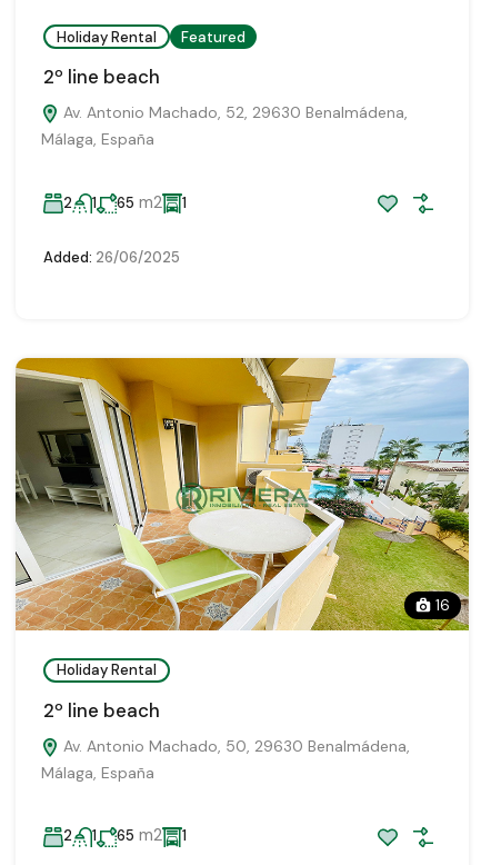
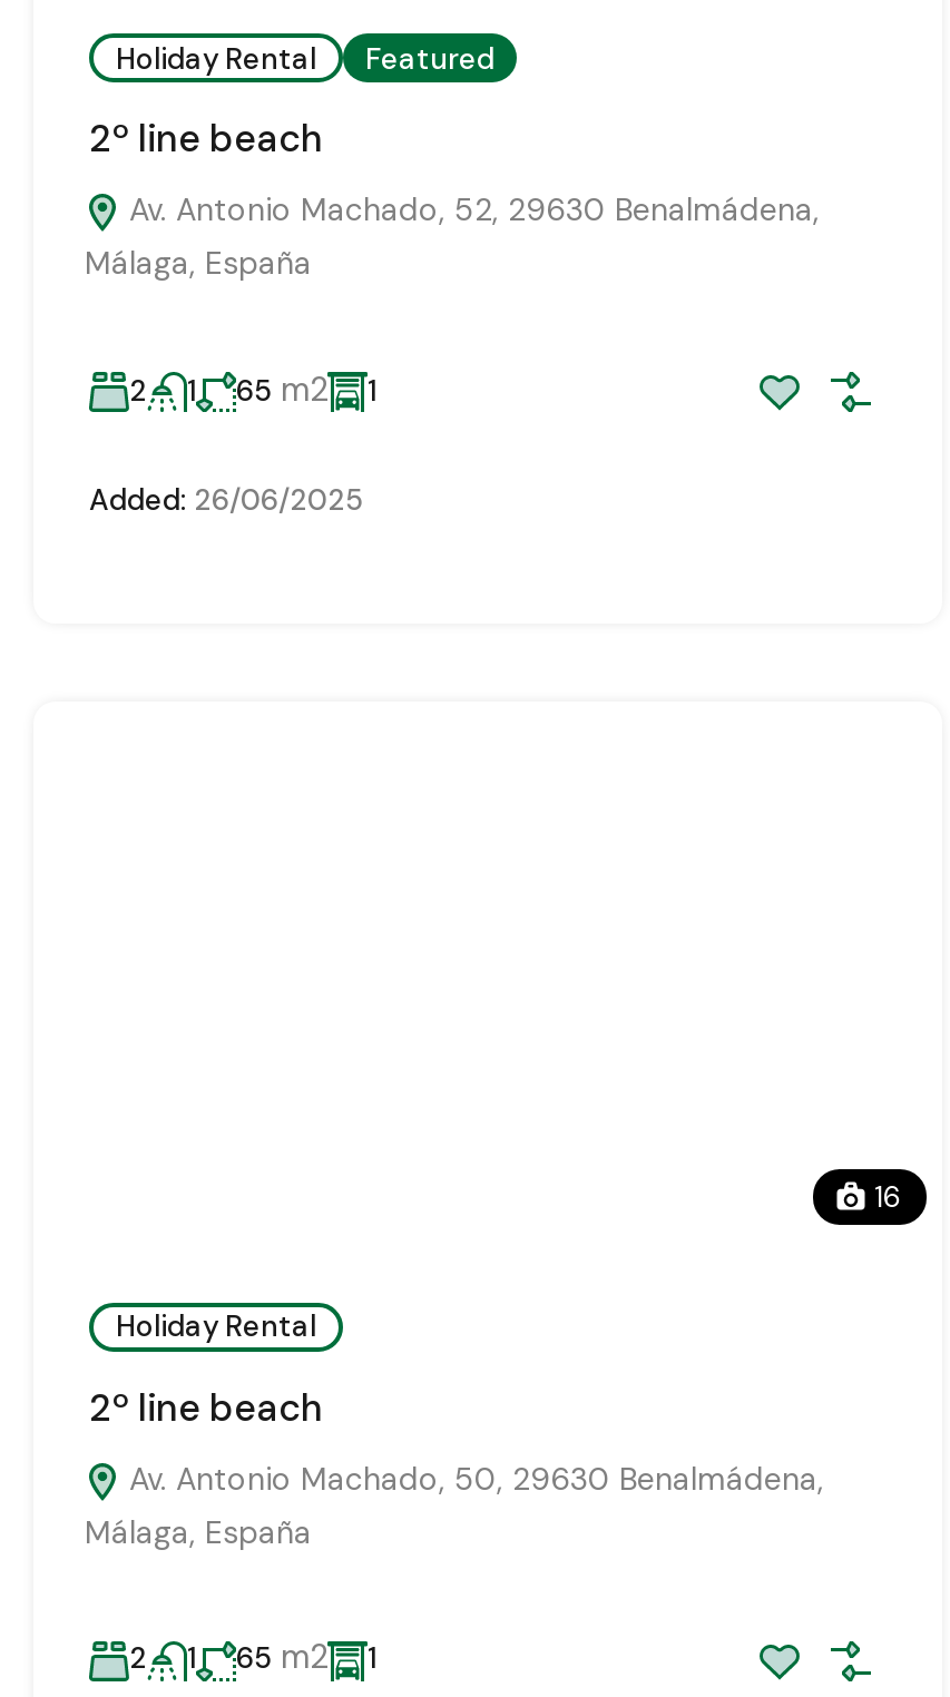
[14,357,470,632] [image] -> none

